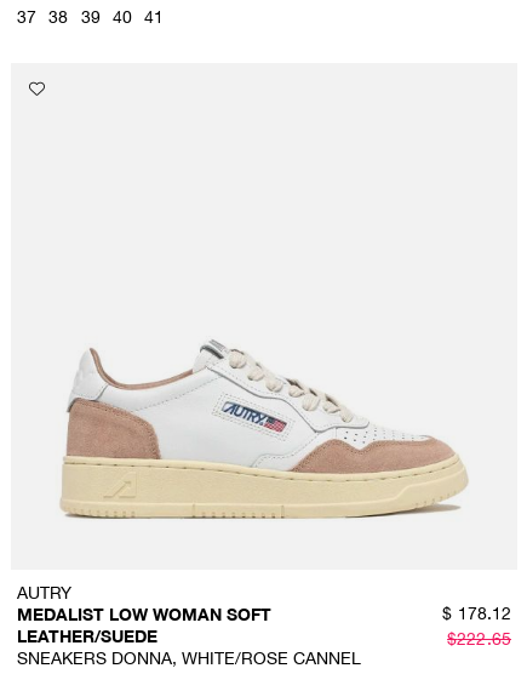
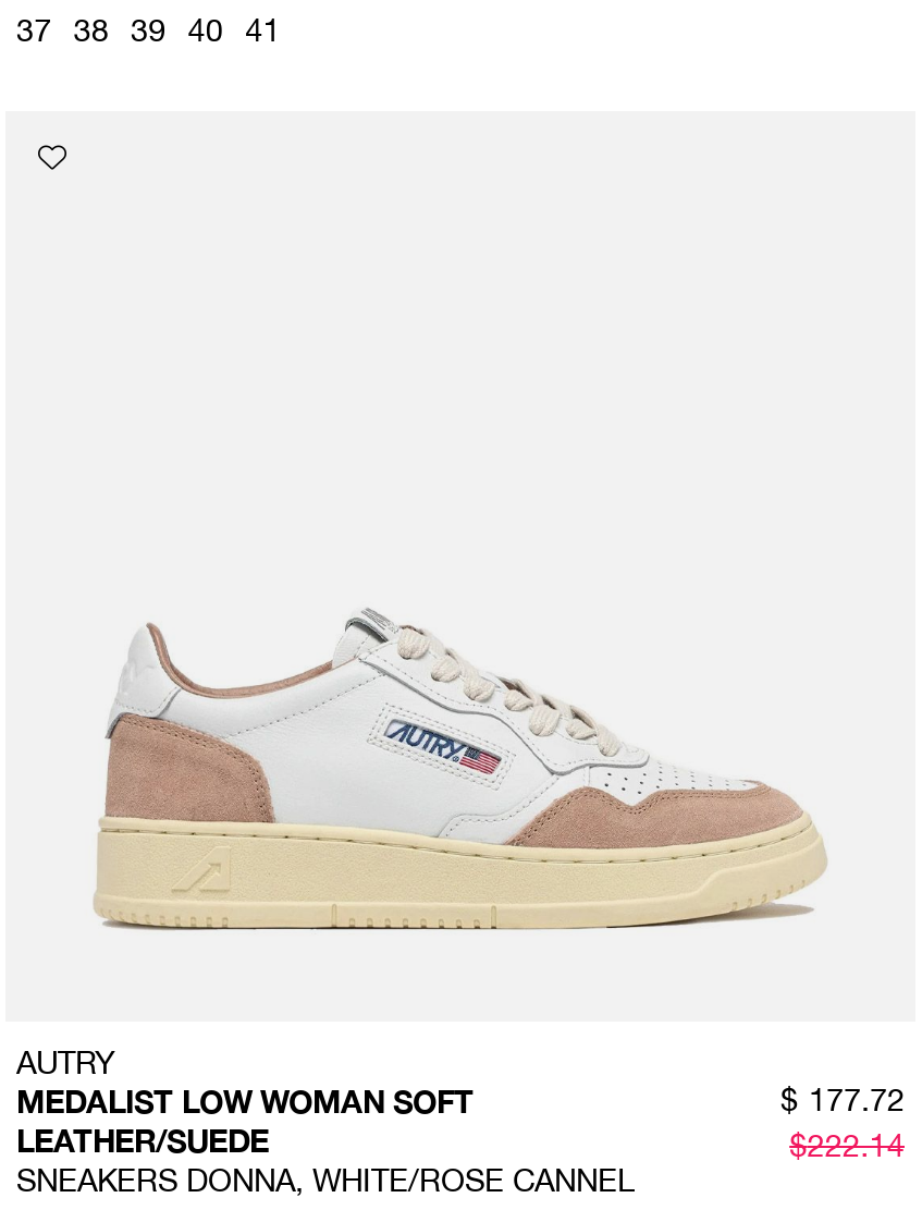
[442,602,511,623] $ 178.12 -> [780,1081,905,1118] $ 177.72
[447,627,511,648] $222.65 -> [789,1126,905,1163] $222.14

